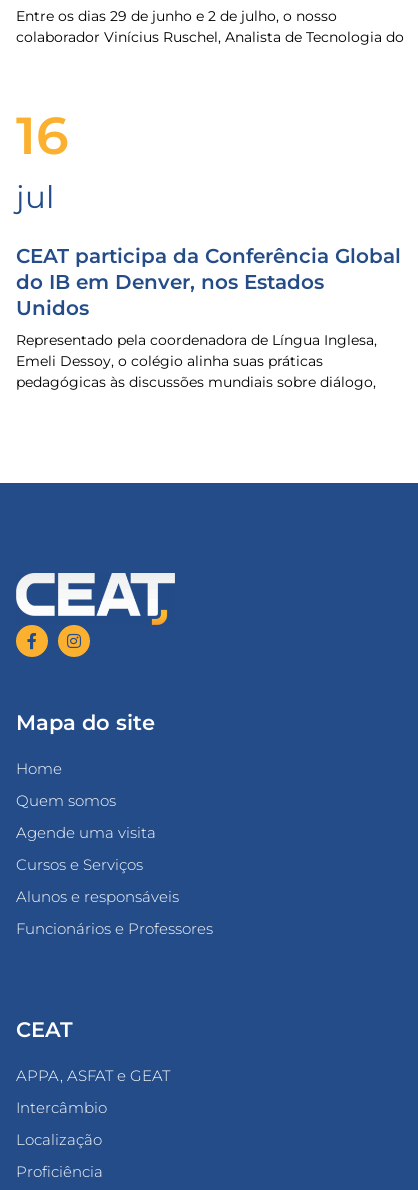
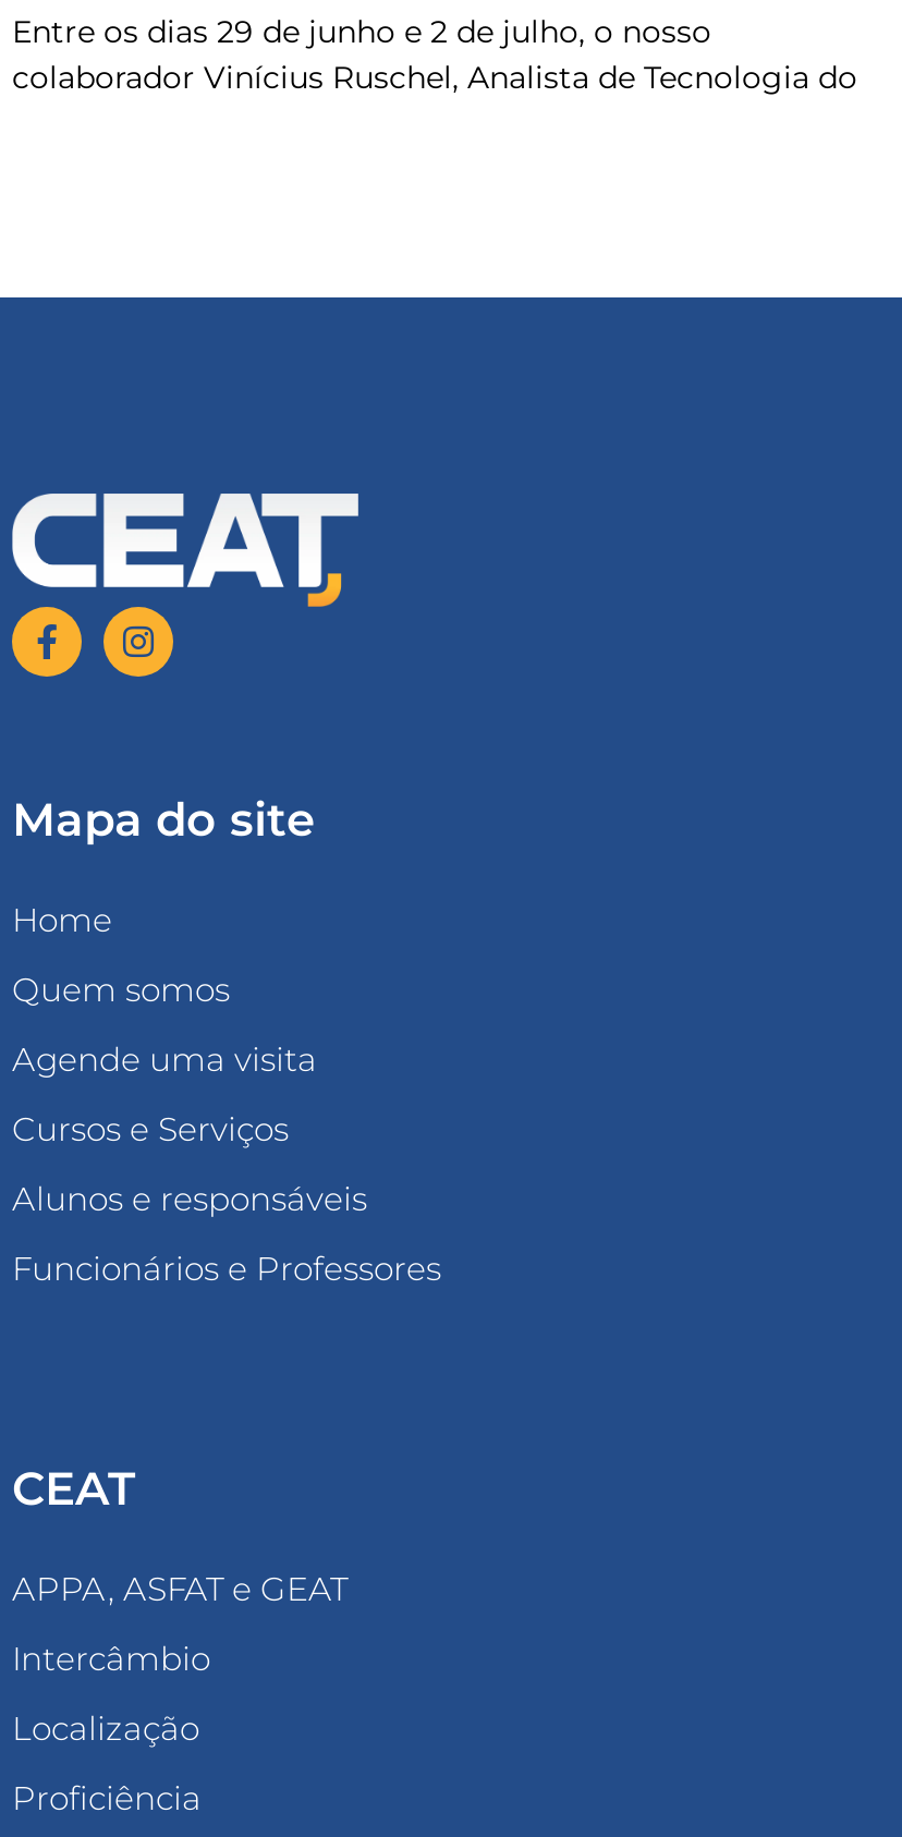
[16,104,401,391] 16 | jul | CEAT participa da Conferência Global | do IB em Denver, nos Estados | Unidos | Representado pela coordenadora de Língua Inglesa, | Emeli Dessoy, o colégio alinha suas práticas | pedagógicas às discussões mundiais sobre diálogo, -> none

